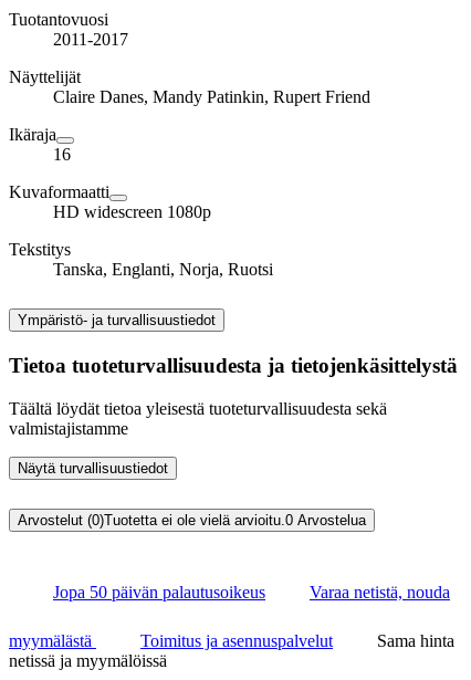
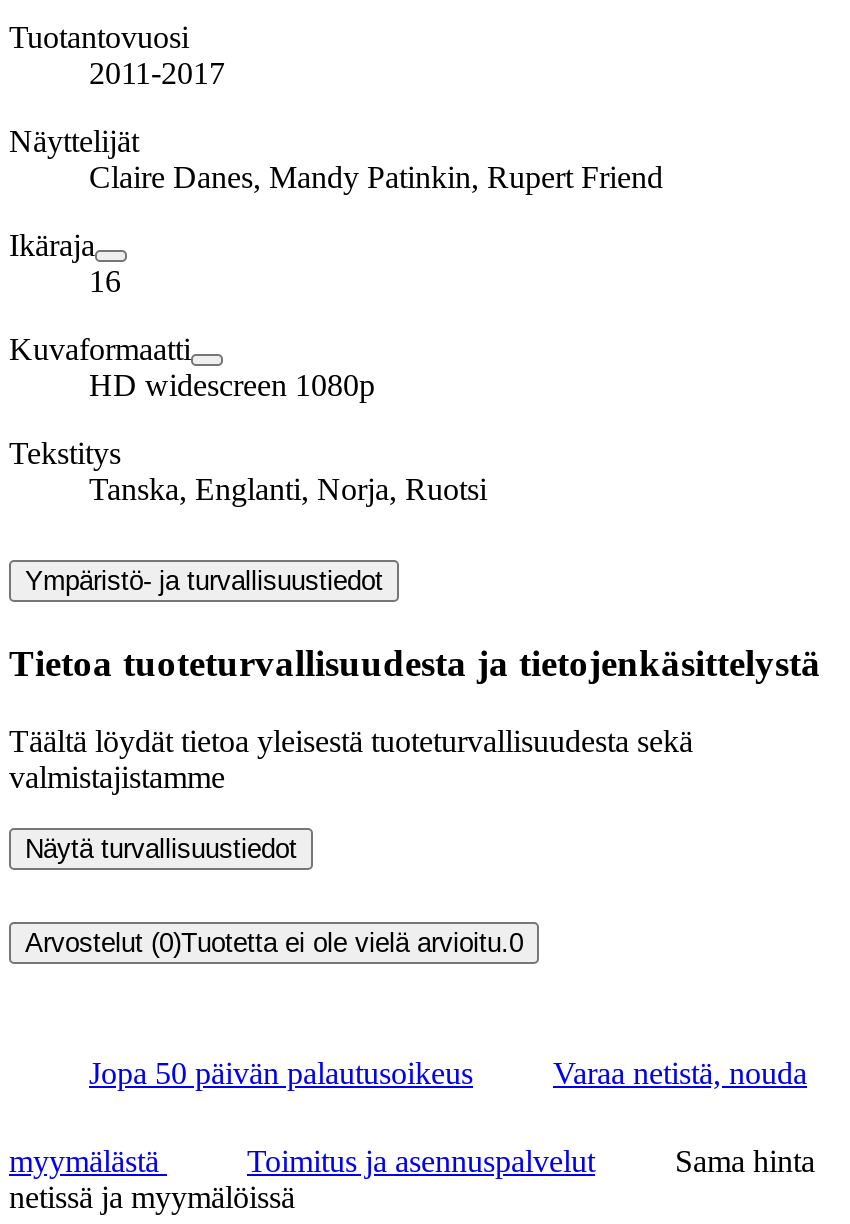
[18,512,366,528] Arvostelut (0)Tuotetta ei ole vielä arvioitu.0 Arvostelua -> [25,927,523,957] Arvostelut (0)Tuotetta ei ole vielä arvioitu.0

